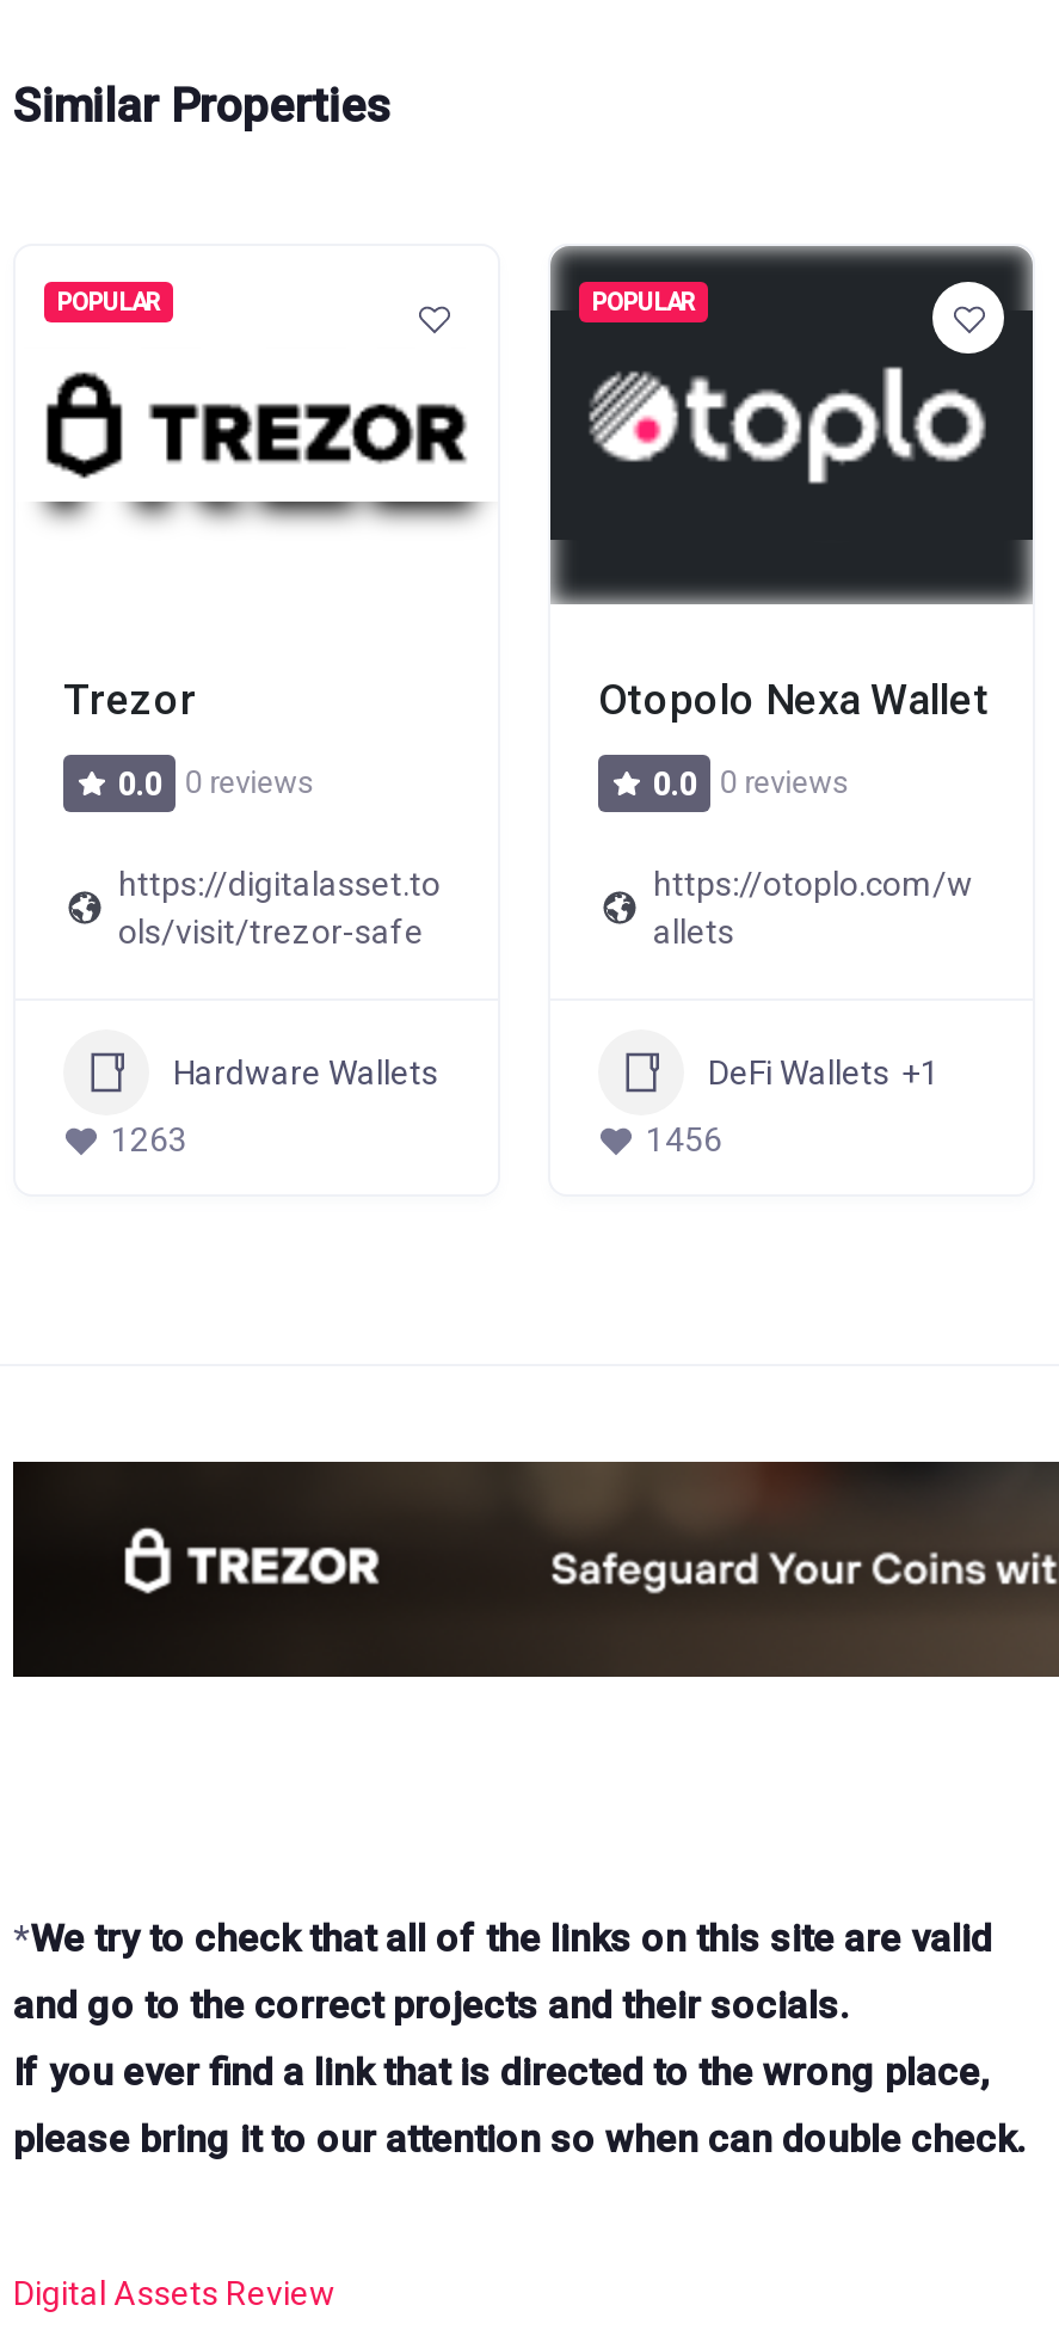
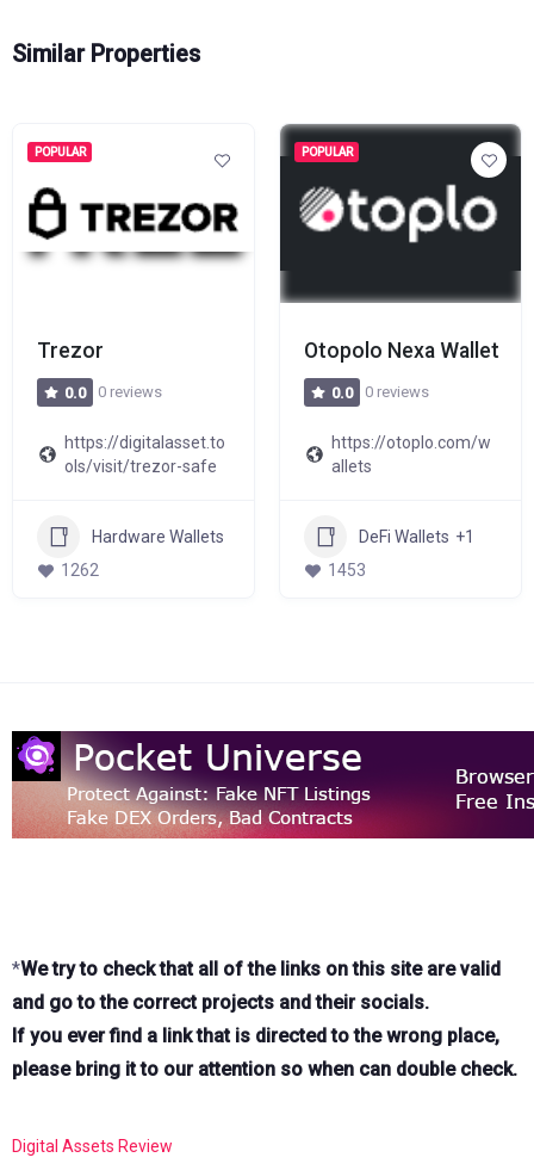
[111,1120,187,1158] 1263 -> [61,561,99,580] 1262
[646,1120,722,1158] 1456 -> [328,561,366,580] 1453
[11,1462,1052,1679] [image] -> [11,731,530,840] [image]

